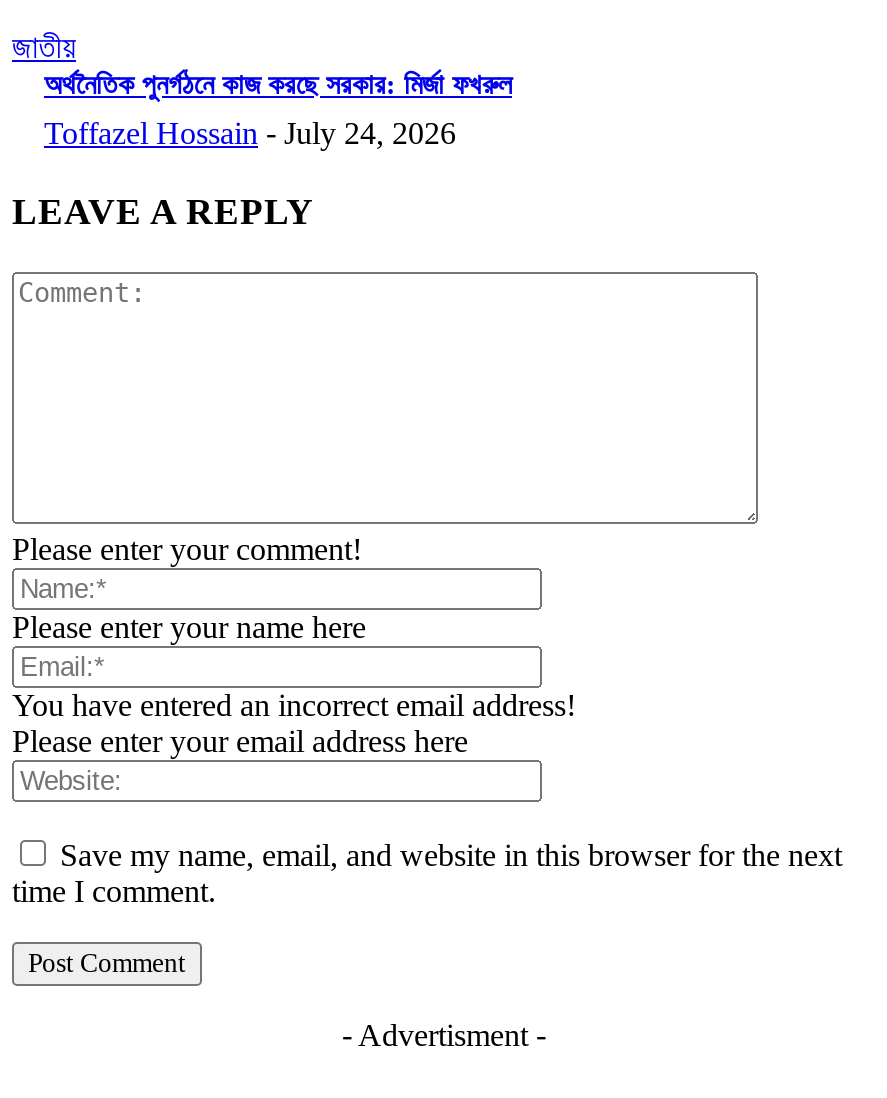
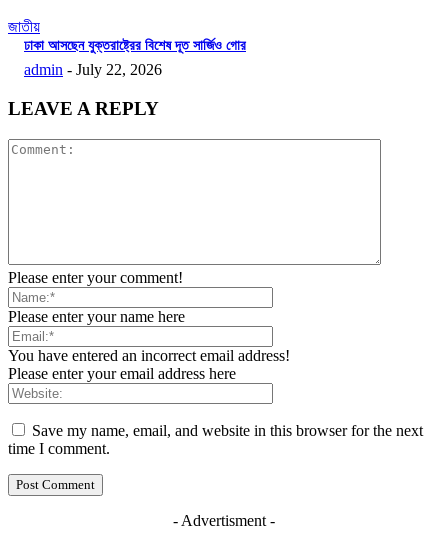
[44,71,512,101] অর্থনৈতিক পুনর্গঠনে কাজ করছে সরকার: মির্জা ফখরুল -> [24,38,246,53] ঢাকা আসছেন যুক্তরাষ্ট্রের বিশেষ দূত সার্জিও গোর
[44,117,456,151] Toffazel Hossain - July 24, 2026 -> [24,61,162,78] admin - July 22, 2026

